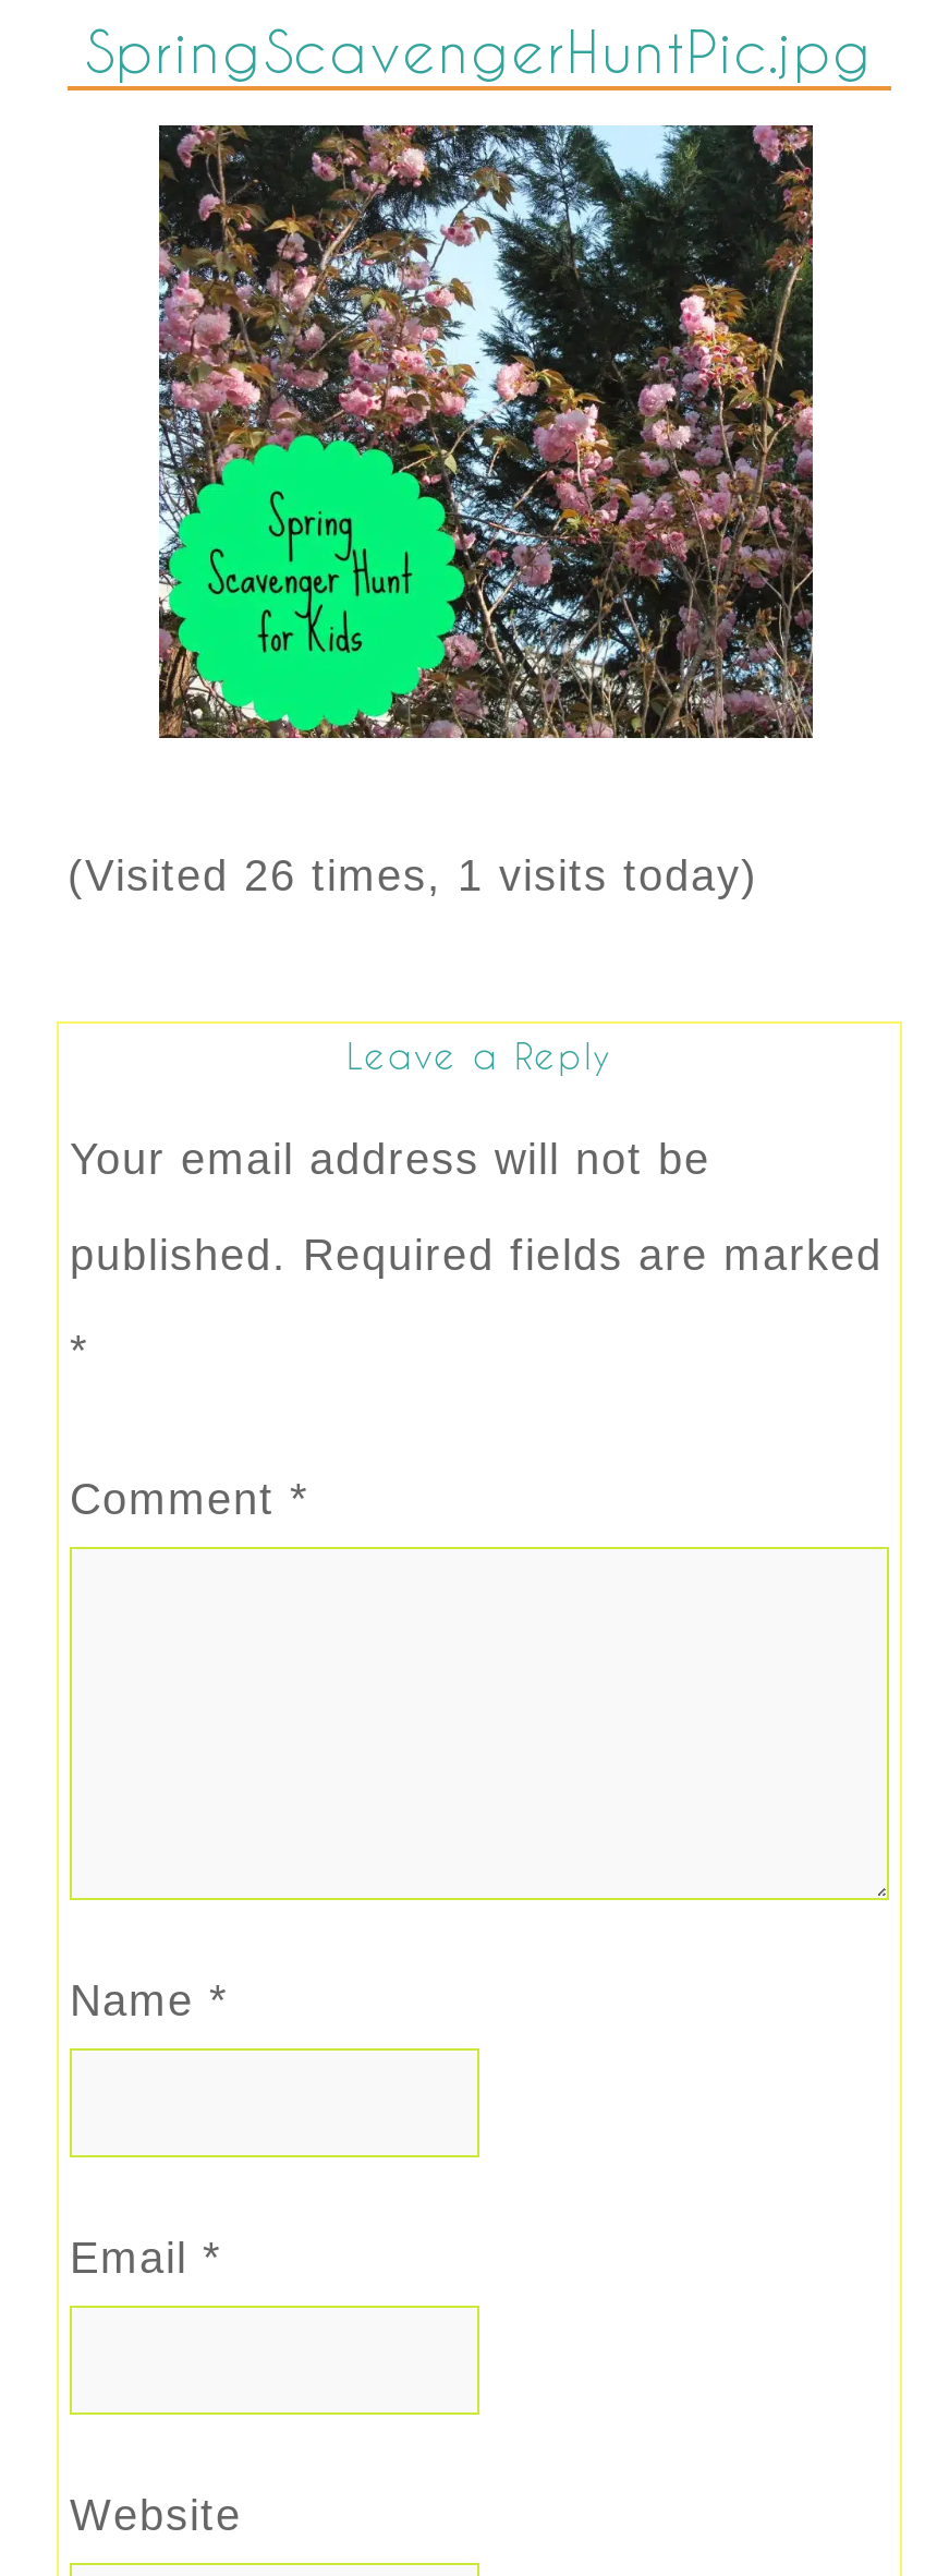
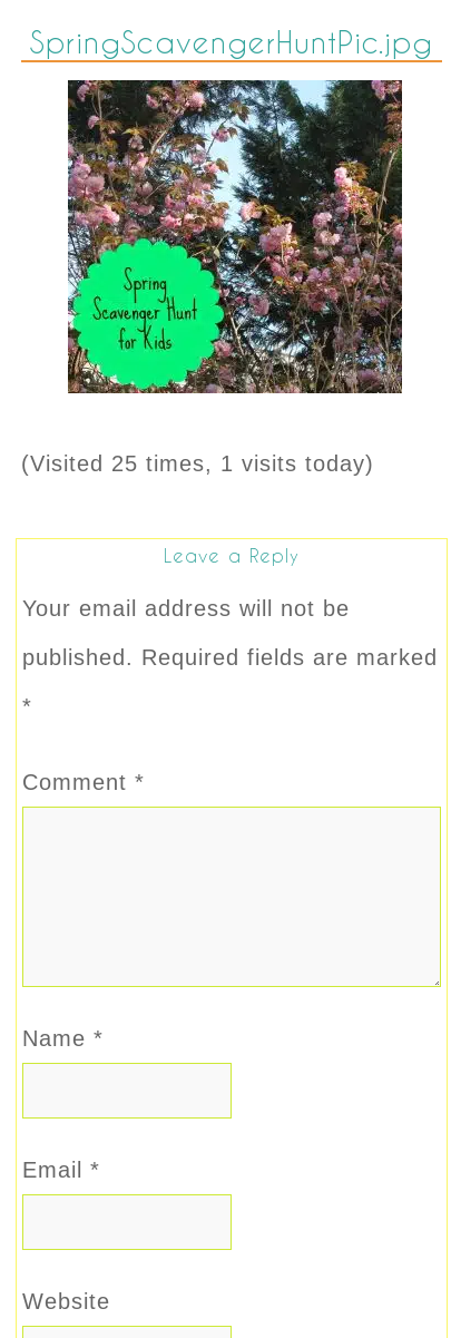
[68,852,758,900] (Visited 26 times, 1 visits today) -> [21,451,374,476] (Visited 25 times, 1 visits today)

